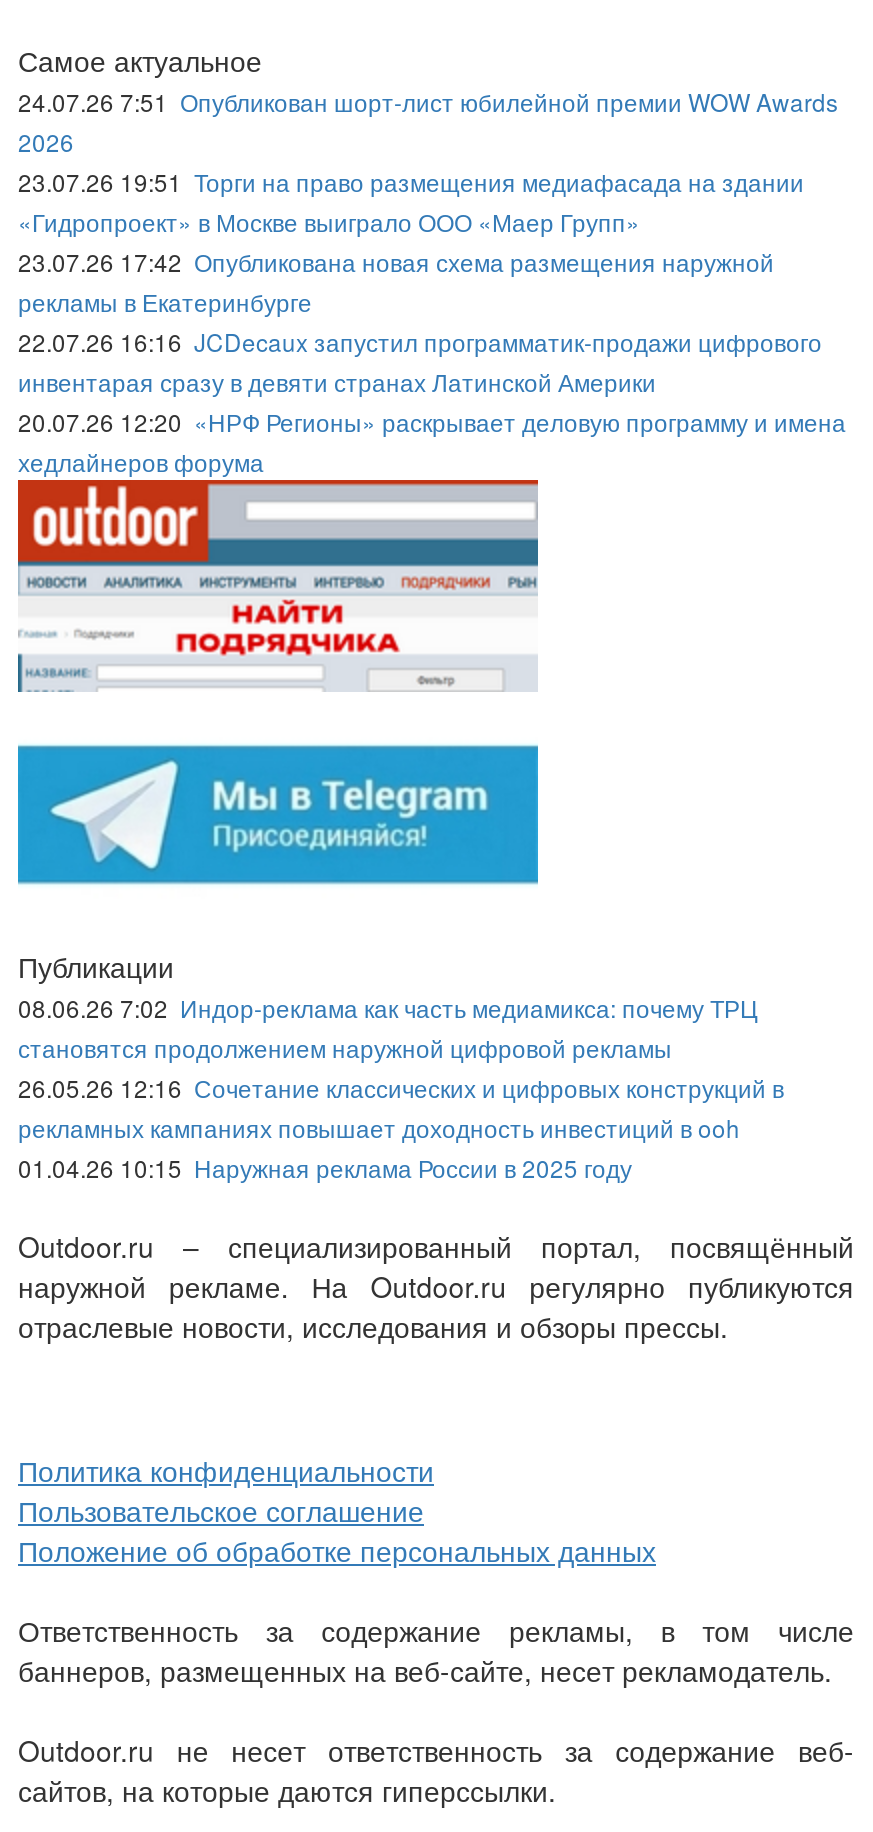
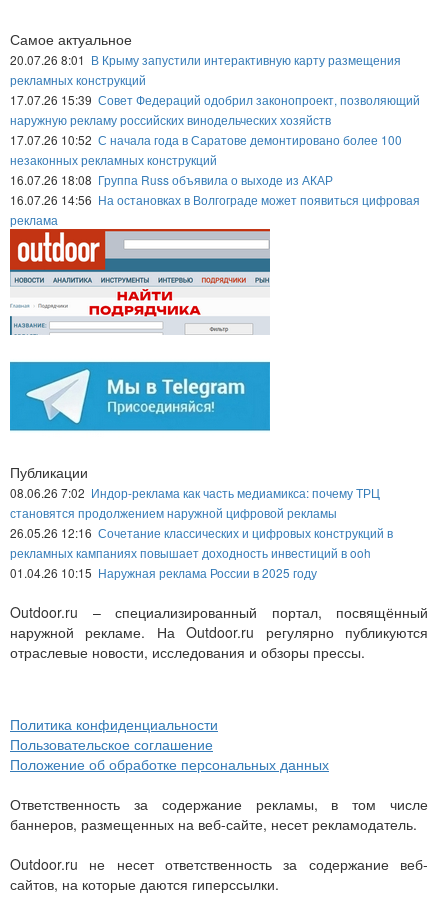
[18,84,846,478] 24.07.26 7:51 Опубликован шорт-лист юбилейной премии WOW Awards | 2026 | 23.07.26 19:51 Торги на право размещения медиафасада на здании | «Гидропроект» в Москве выиграло ООО «Маер Групп» | 23.07.26 17:42 Опубликована новая схема размещения наружной | рекламы в Екатеринбурге | 22.07.26 16:16 JCDecaux запустил программатик-продажи цифрового | инвентарая сразу в девяти странах Латинской Америки | 20.07.26 12:20 «НРФ Регионы» раскрывает деловую программу и имена | хедлайнеров форума -> [10,51,420,228] 20.07.26 8:01 В Крыму запустили интерактивную карту размещения | рекламных конструкций | 17.07.26 15:39 Совет Федераций одобрил законопроект, позволяющий | наружную рекламу российских винодельческих хозяйств | 17.07.26 10:52 С начала года в Саратове демонтировано более 100 | незаконных рекламных конструкций | 16.07.26 18:08 Группа Russ объявила о выходе из АКАР | 16.07.26 14:56 На остановках в Волгограде может появиться цифровая | реклама

